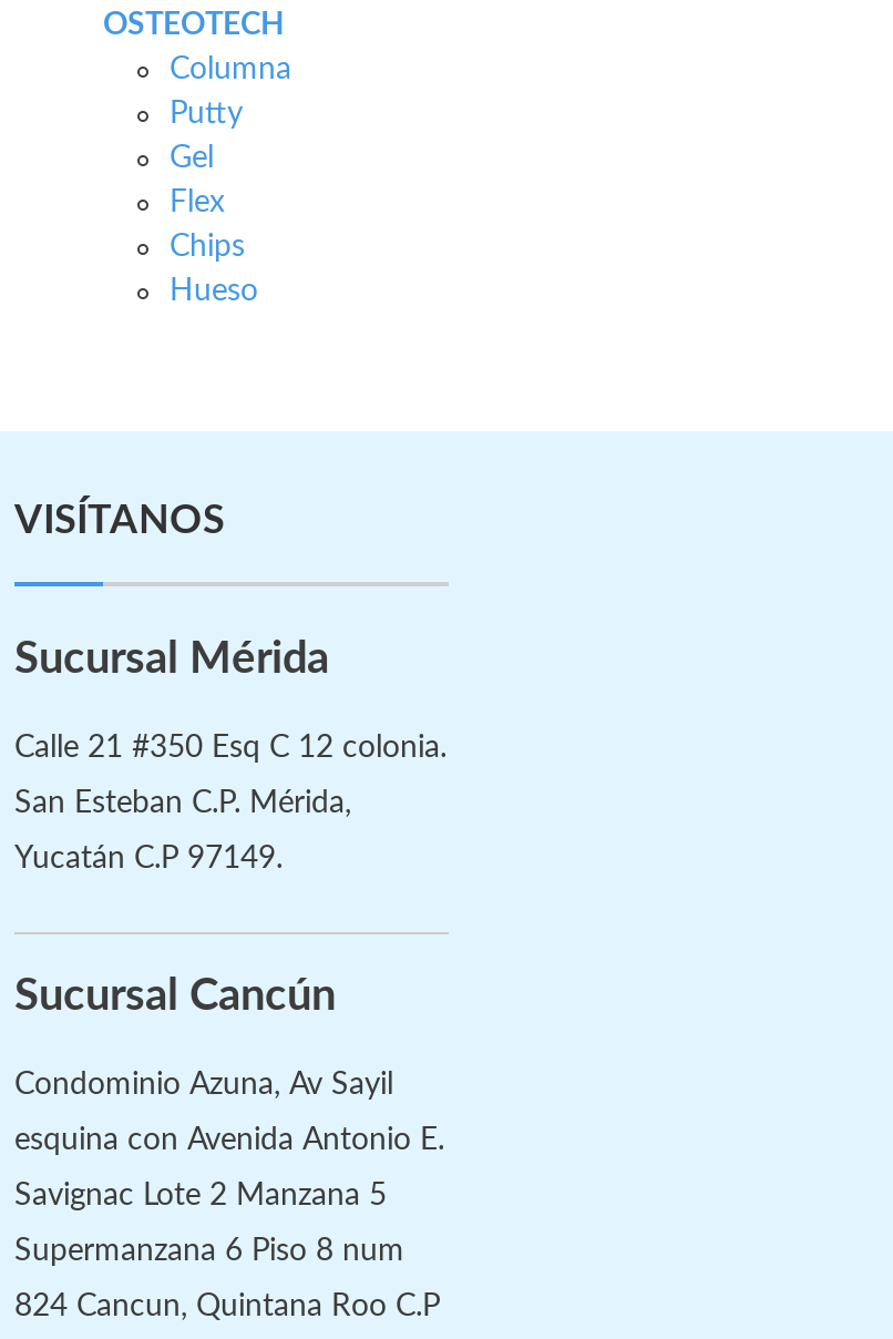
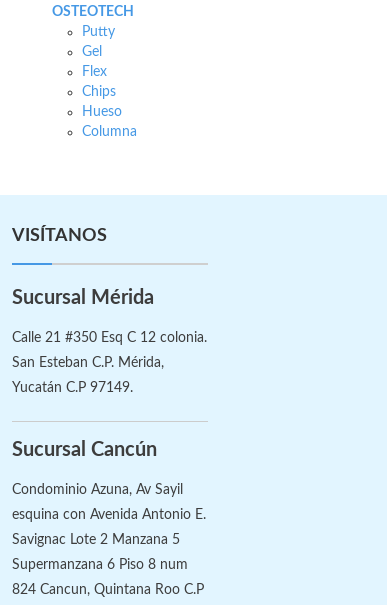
moved [170,53,291,84] -> [82,125,137,139]: Columna
moved [170,98,258,306] -> [82,25,122,119]: Putty | Gel | Flex | Chips | Hueso

